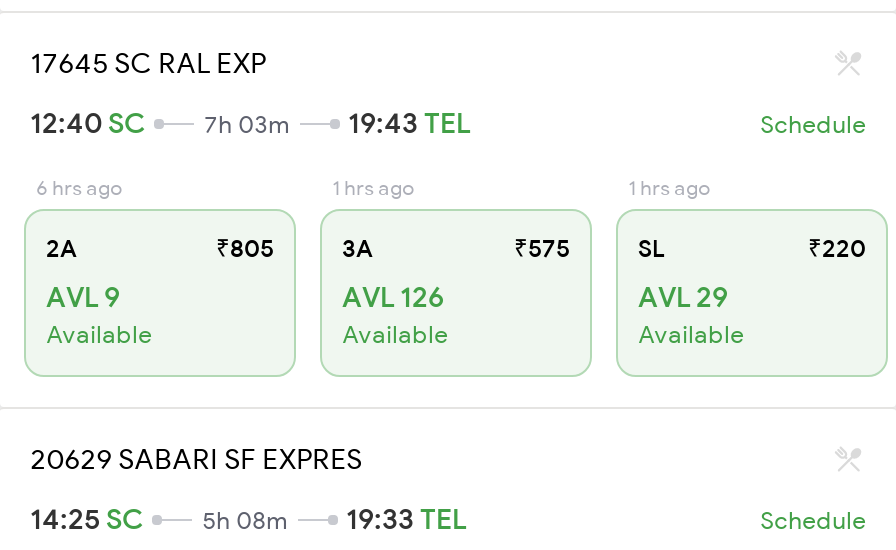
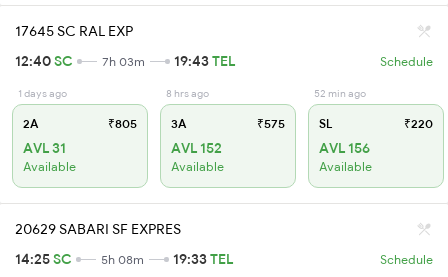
[36,175,122,201] 6 hrs ago -> [18,87,67,100] 1 days ago
[332,175,414,201] 1 hrs ago -> [166,87,209,100] 8 hrs ago
[628,175,710,201] 1 hrs ago -> [314,87,366,100] 52 min ago
[46,279,120,315] AVL 9 -> [23,139,66,157] AVL 31
[342,279,444,315] AVL 126 -> [171,139,222,157] AVL 152
[638,279,728,315] AVL 29 -> [319,139,370,157] AVL 156

